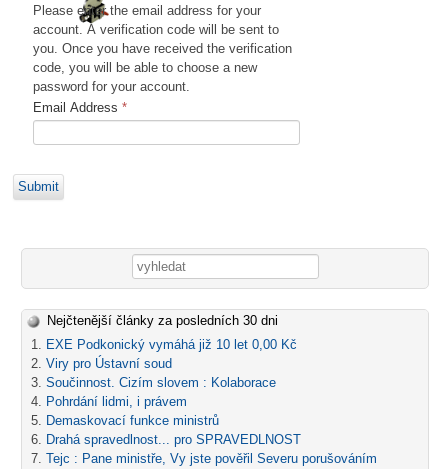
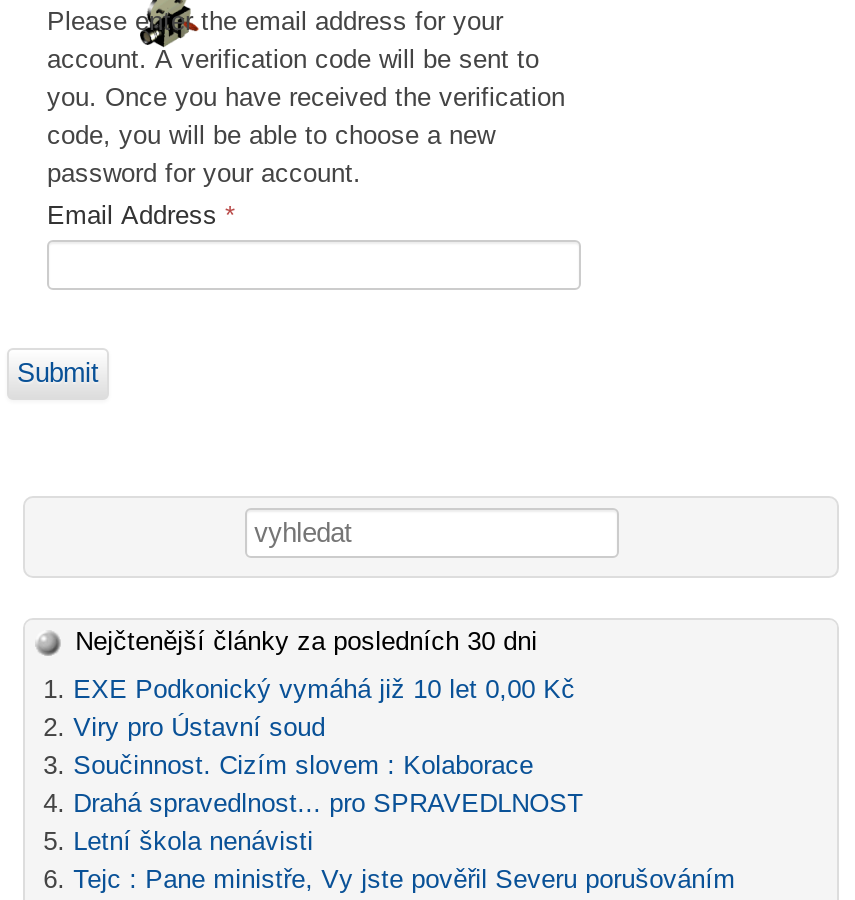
[46,394,219,428] Pohrdání lidmi, i právem | Demaskovací funkce ministrů -> none
moved [46,432,301,447] -> [73,788,583,818]: Drahá spravedlnost... pro SPRAVEDLNOST
none -> [73,826,313,856] Letní škola nenávisti

